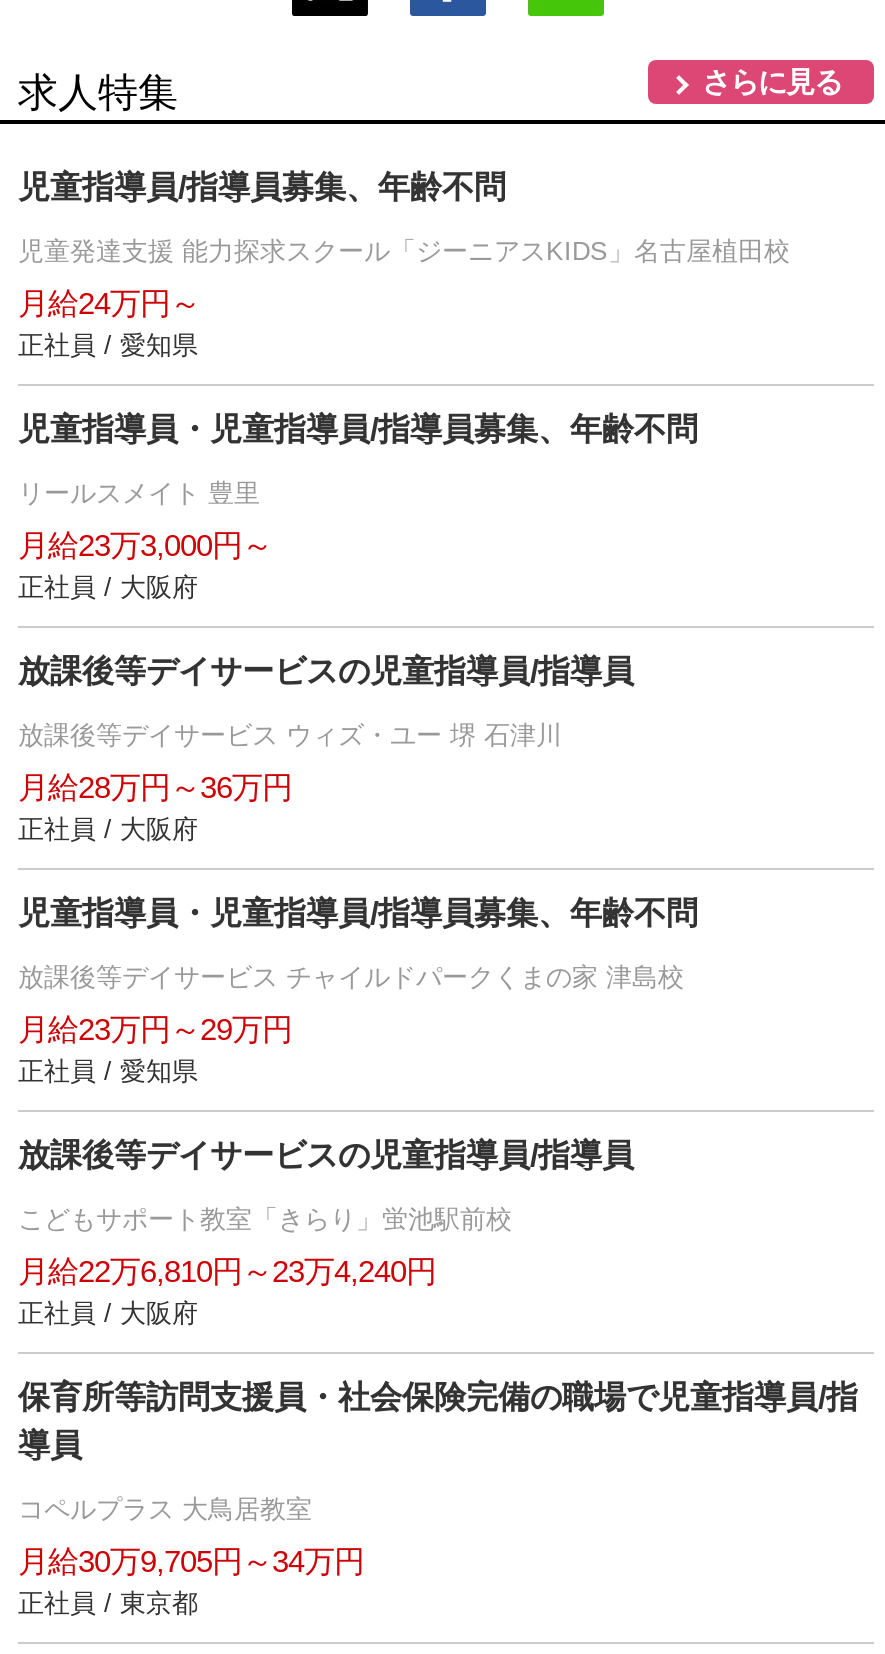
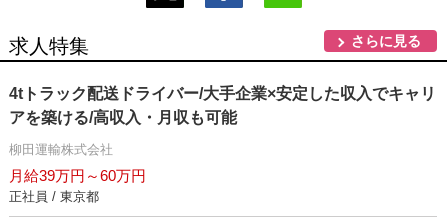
[18,171,858,1579] 児童指導員/指導員募集、年齢不問 | 児童発達支援 能力探求スクール「ジーニアスKIDS」名古屋植田校 | 月給24万円～ | 正社員 / 愛知県 | 児童指導員・児童指導員/指導員募集、年齢不問 | リールスメイト 豊里 | 月給23万3,000円～ | 正社員 / 大阪府 | 放課後等デイサービスの児童指導員/指導員 | 放課後等デイサービス ウィズ・ユー 堺 石津川 | 月給28万円～36万円 | 正社員 / 大阪府 | 児童指導員・児童指導員/指導員募集、年齢不問 | 放課後等デイサービス チャイルドパークくまの家 津島校 | 月給23万円～29万円 | 正社員 / 愛知県 | 放課後等デイサービスの児童指導員/指導員 | こどもサポート教室「きらり」蛍池駅前校 | 月給22万6,810円～23万4,240円 | 正社員 / 大阪府 | 保育所等訪問支援員・社会保険完備の職場で児童指導員/指 | 導員 | コペルプラス 大鳥居教室 | 月給30万9,705円～34万円 -> [9,85,436,184] 4tトラック配送ドライバー/大手企業×安定した収入でキャリ | アを築ける/高収入・月収も可能 | 柳田運輸株式会社 | 月給39万円～60万円

